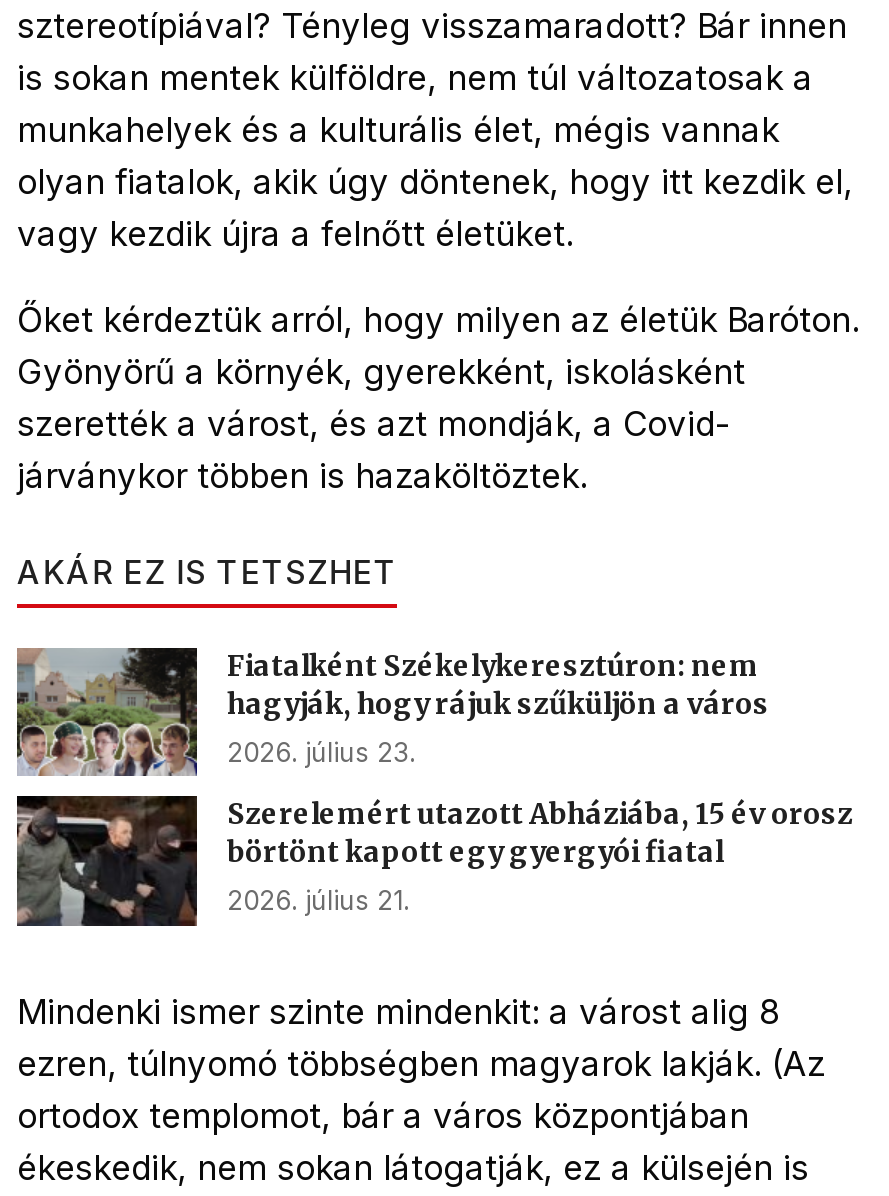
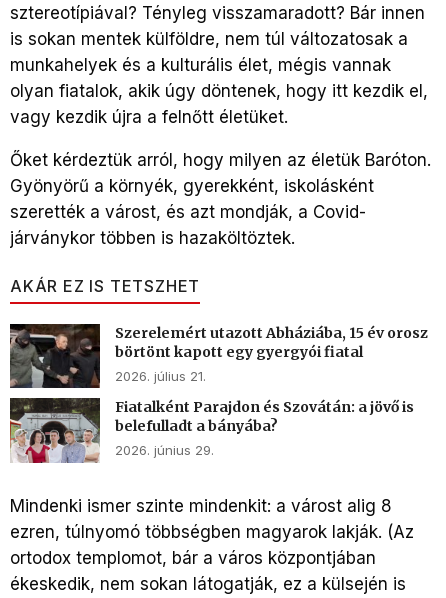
[17,646,769,778] [image] | Fiatalként Székelykeresztúron: nem | hagyják, hogy rájuk szűküljön a város | 2026. július 23. -> none
moved [227,797,853,917] -> [115,324,428,384]: Szerelemért utazott Abháziába, 15 év orosz | börtönt kapott egy gyergyói fiatal | 2026. július 21.
none -> [9,398,414,464] [image] | Fiatalként Parajdon és Szovátán: a jövő is | belefulladt a bányába? | 2026. június 29.

